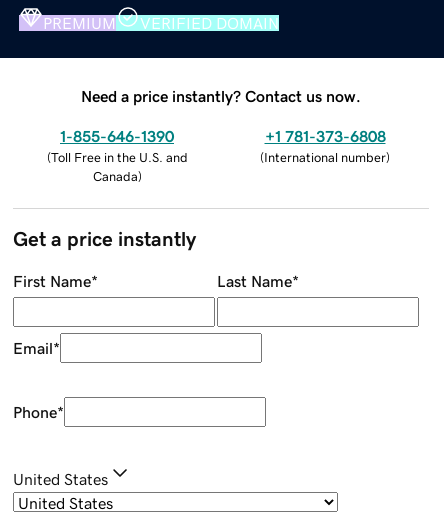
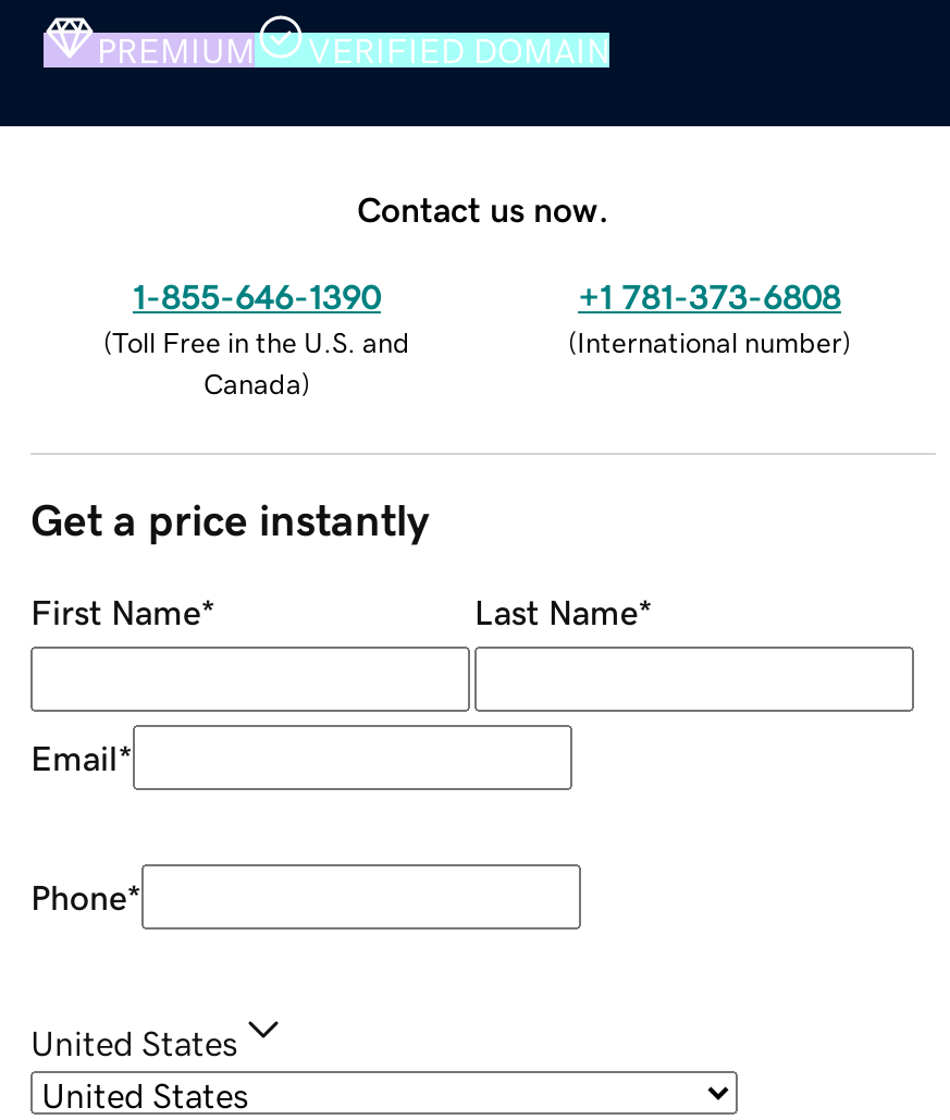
[81,88,361,104] Need a price instantly? Contact us now. -> [357,191,609,226] Contact us now.

